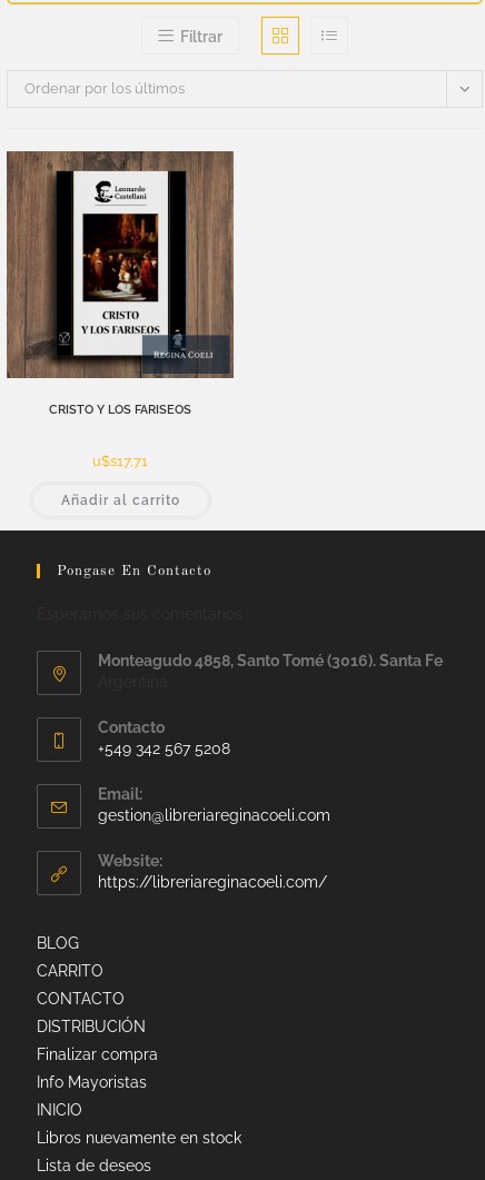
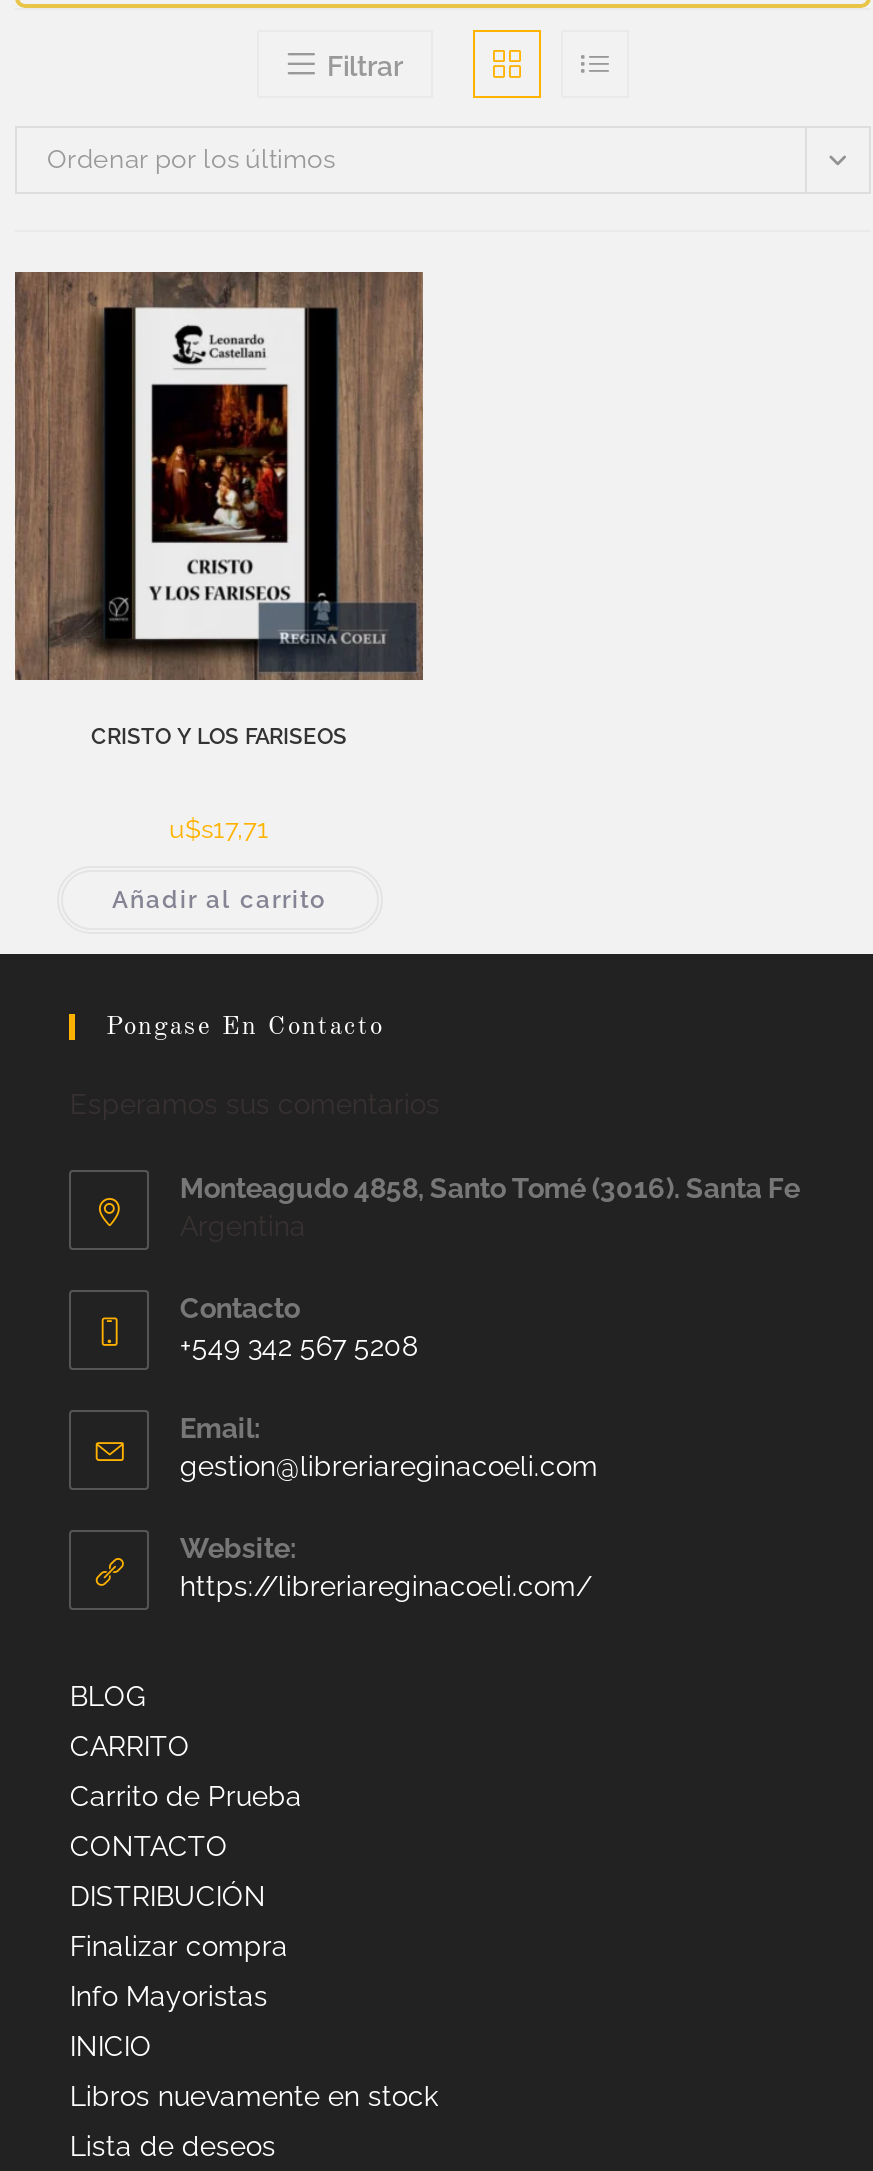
none -> [70,1779,302,1811] Carrito de Prueba

